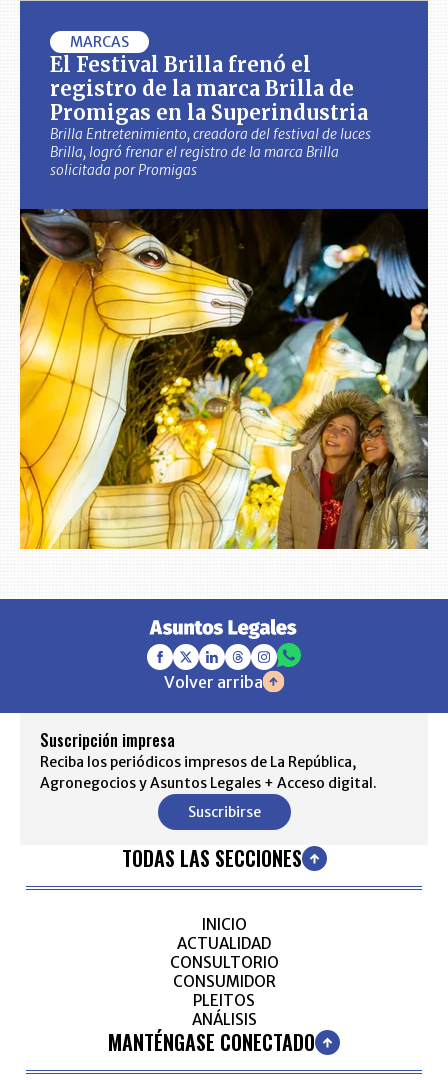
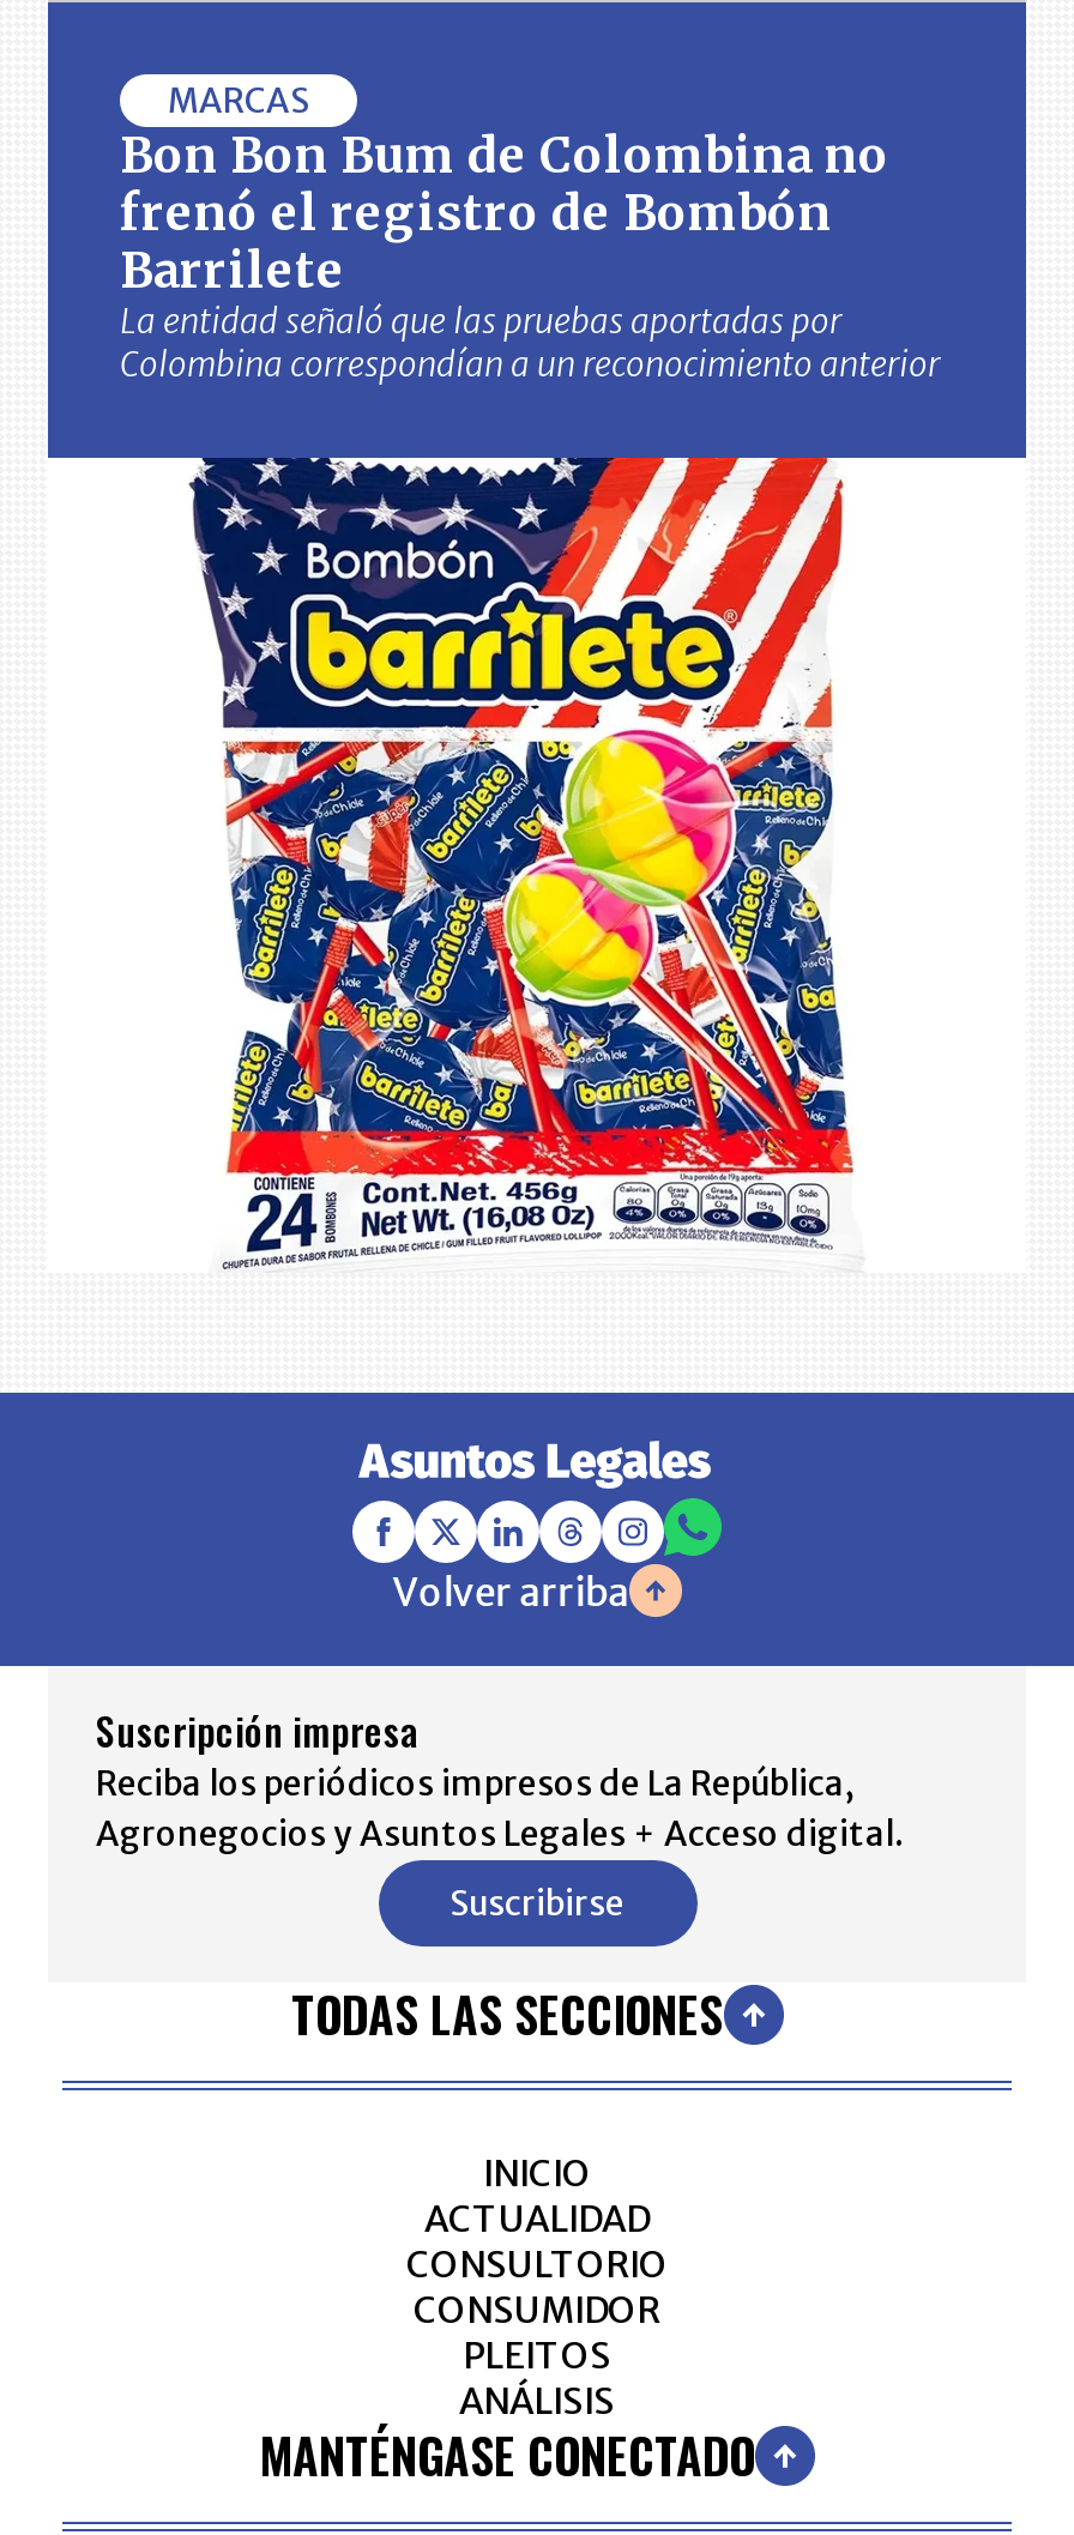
[50,52,371,179] El Festival Brilla frenó el | registro de la marca Brilla de | Promigas en la Superindustria | Brilla Entretenimiento, creadora del festival de luces | Brilla, logró frenar el registro de la marca Brilla | solicitada por Promigas -> [120,126,940,387] Bon Bon Bum de Colombina no | frenó el registro de Bombón | Barrilete | La entidad señaló que las pruebas aportadas por | Colombina correspondían a un reconocimiento anterior
[19,208,429,550] [image] -> [48,455,1026,1273] [image]

